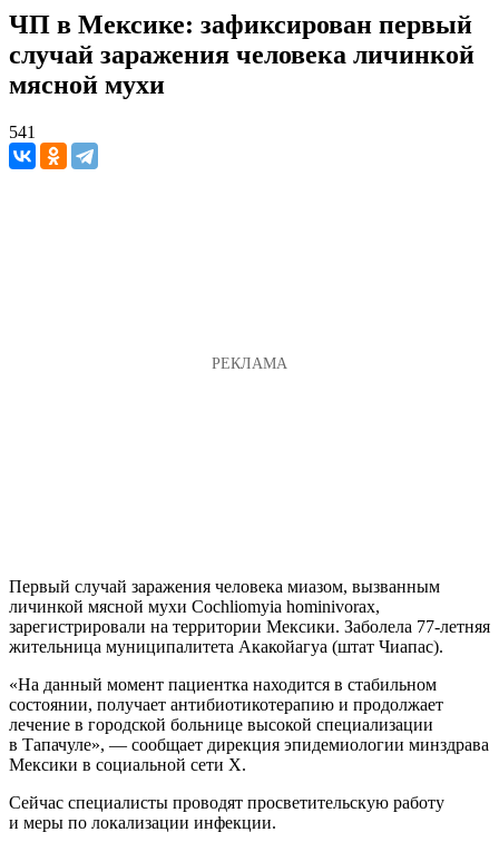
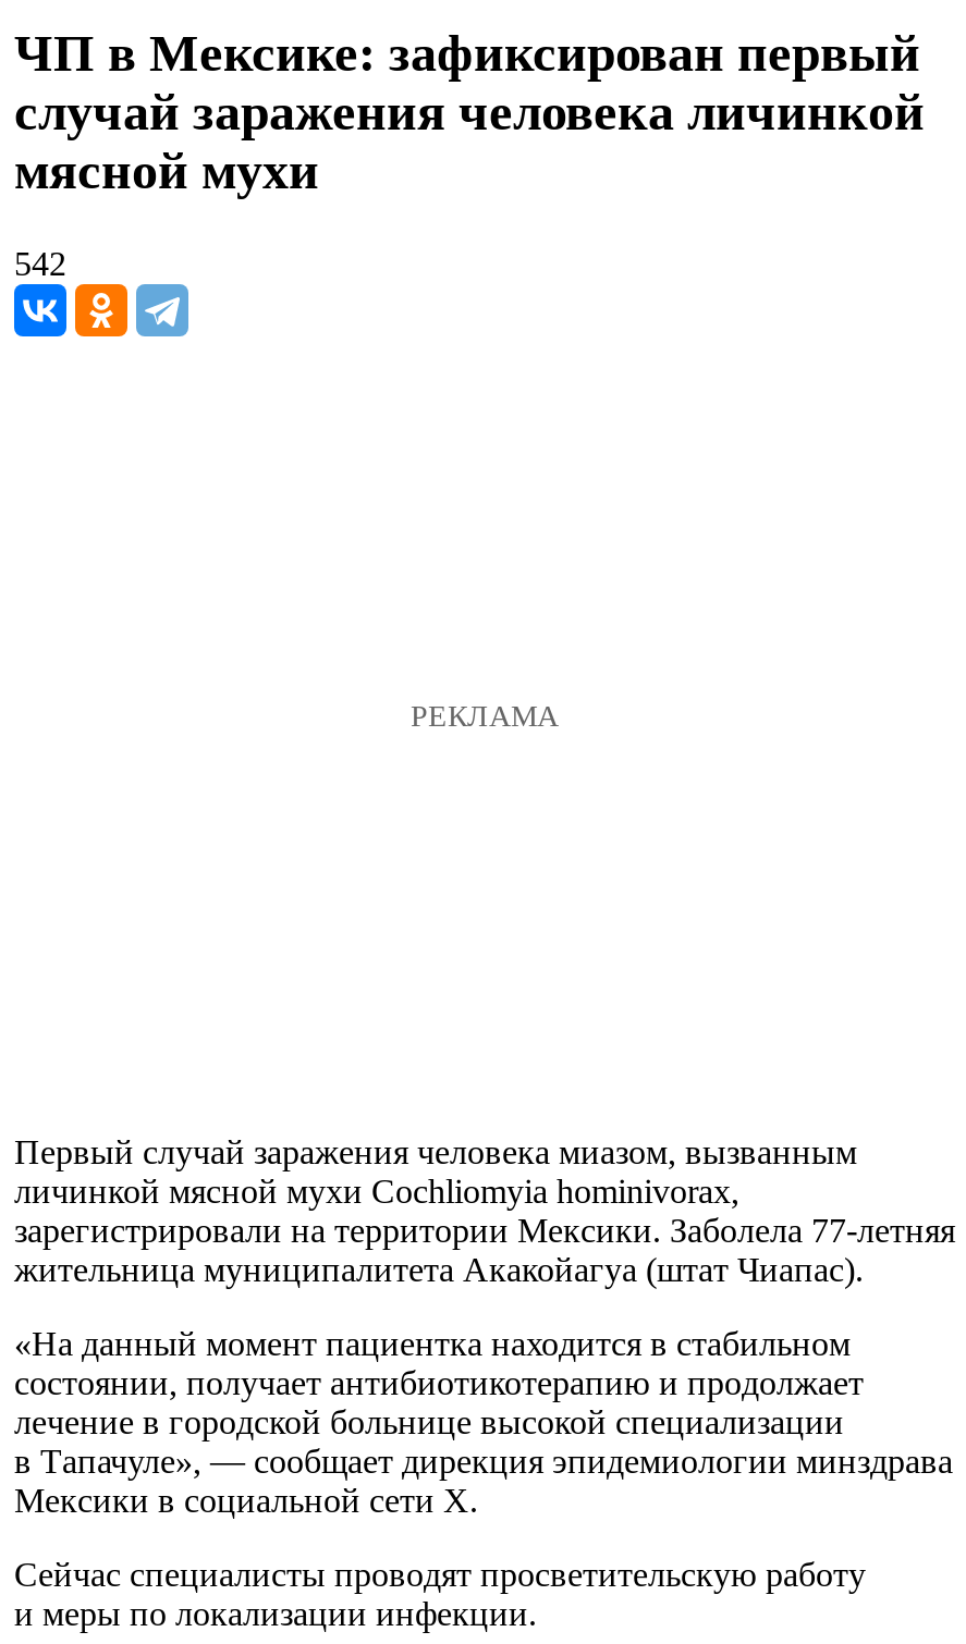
[9,122,36,141] 541 -> [14,245,66,282] 542

